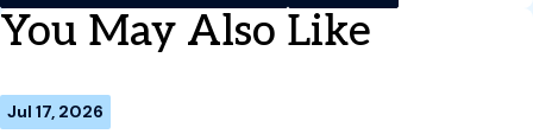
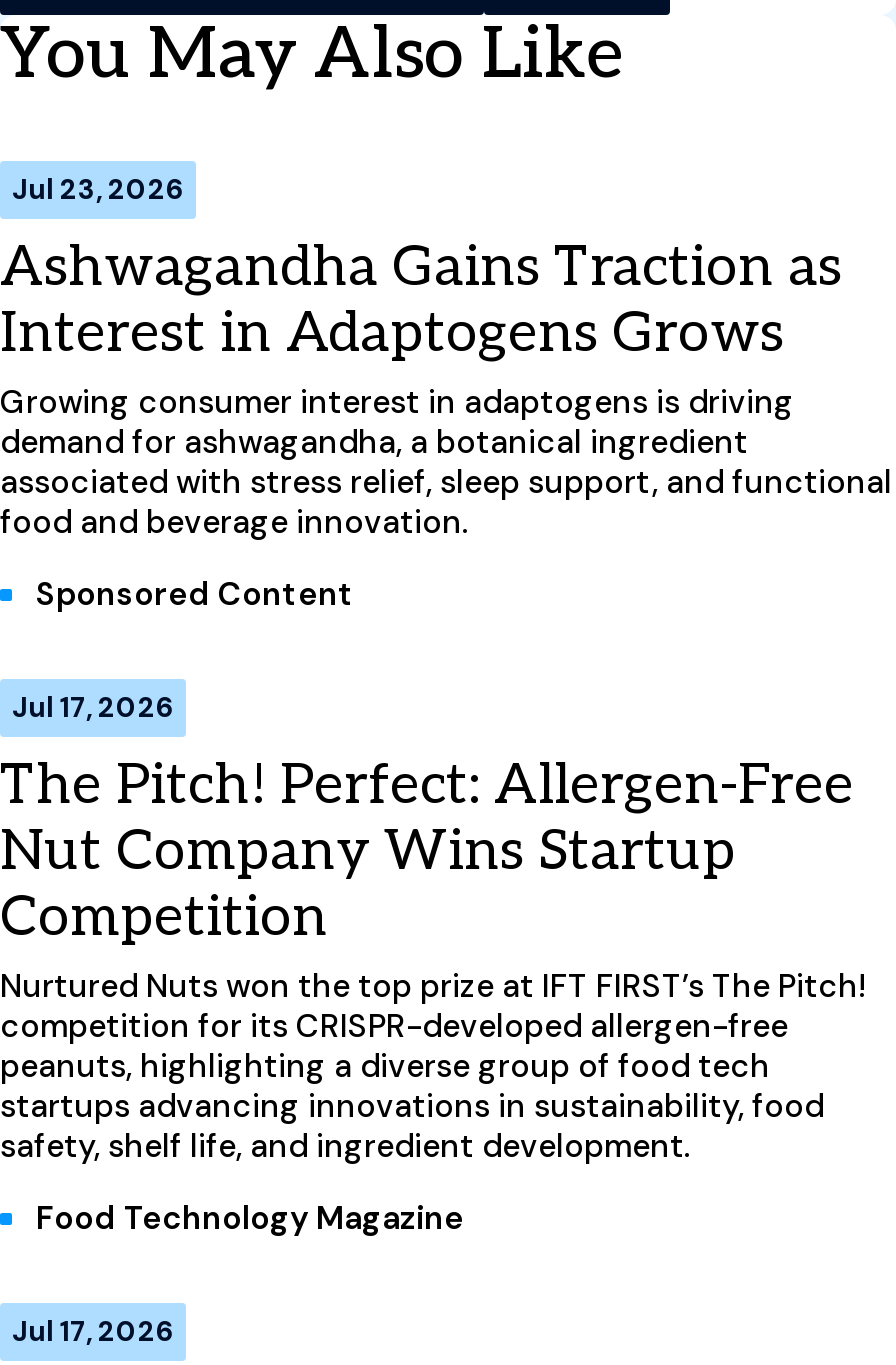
none -> [0,170,892,1238] Jul 23, 2026 | Ashwagandha Gains Traction as | Interest in Adaptogens Grows | Growing consumer interest in adaptogens is driving | demand for ashwagandha, a botanical ingredient | associated with stress relief, sleep support, and functional | food and beverage innovation. | Sponsored Content | Jul 17, 2026 | The Pitch! Perfect: Allergen-Free | Nut Company Wins Startup | Competition | Nurtured Nuts won the top prize at IFT FIRST’s The Pitch! | competition for its CRISPR-developed allergen-free | peanuts, highlighting a diverse group of food tech | startups advancing innovations in sustainability, food | safety, shelf life, and ingredient development. | Food Technology Magazine

